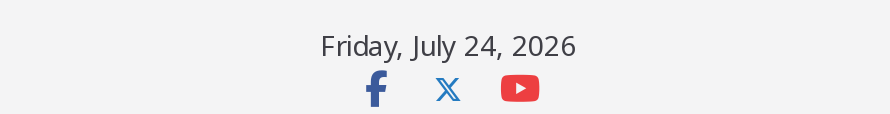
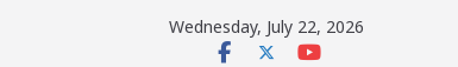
[320,26,576,64] Friday, July 24, 2026 -> [169,15,364,38] Wednesday, July 22, 2026

